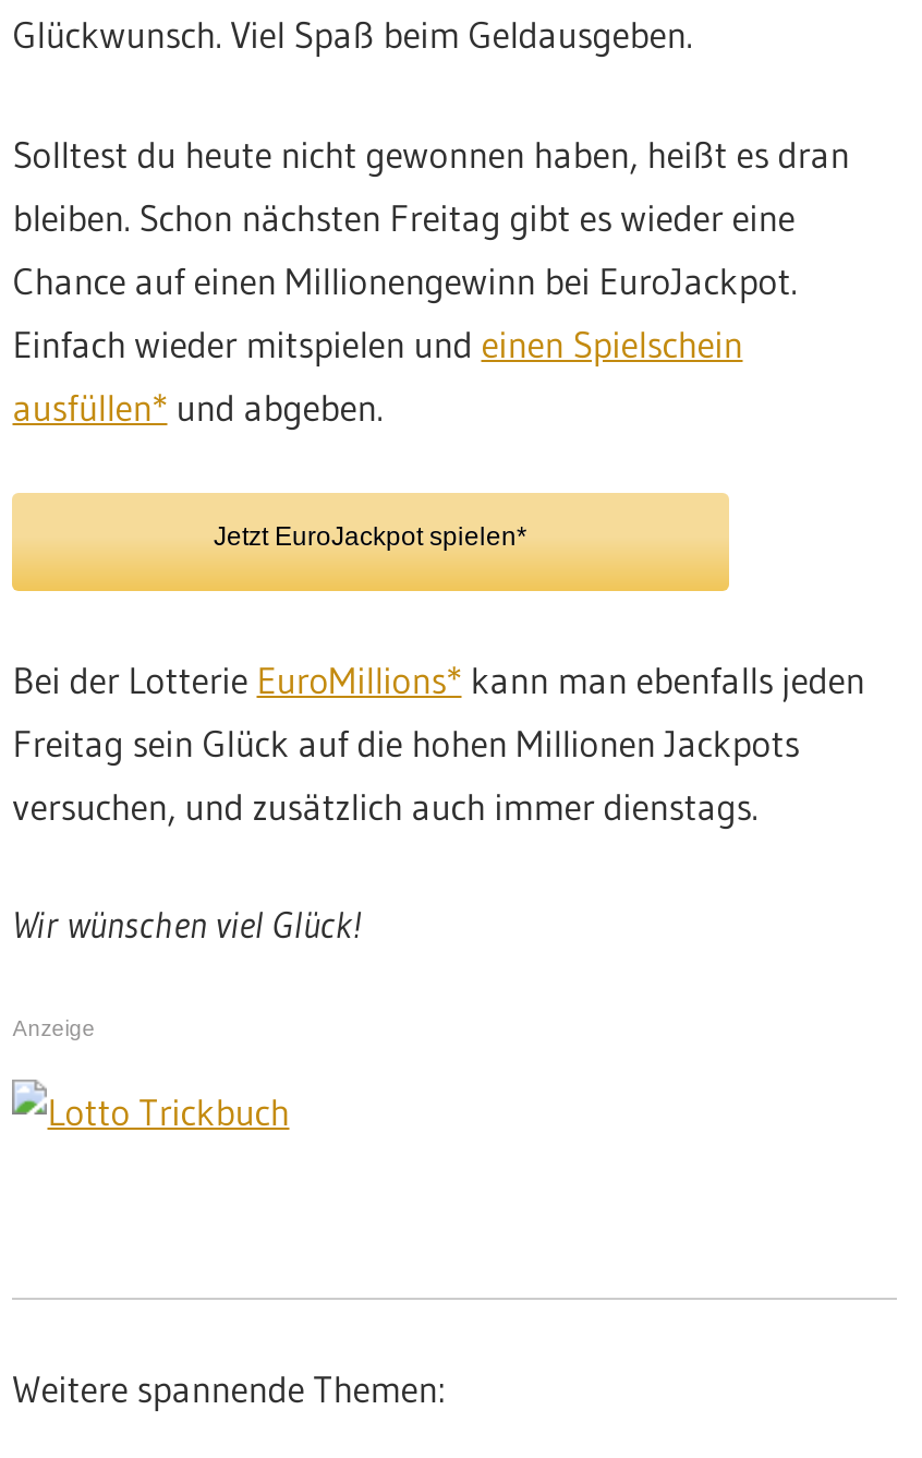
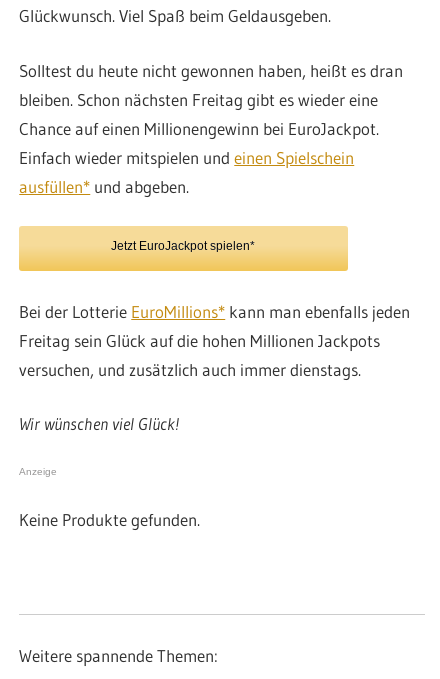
none -> [19,509,200,530] Keine Produkte gefunden.

